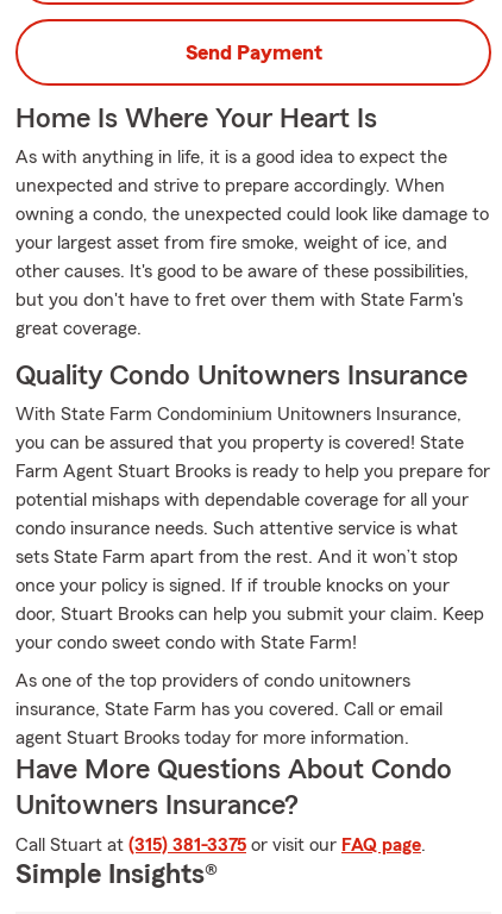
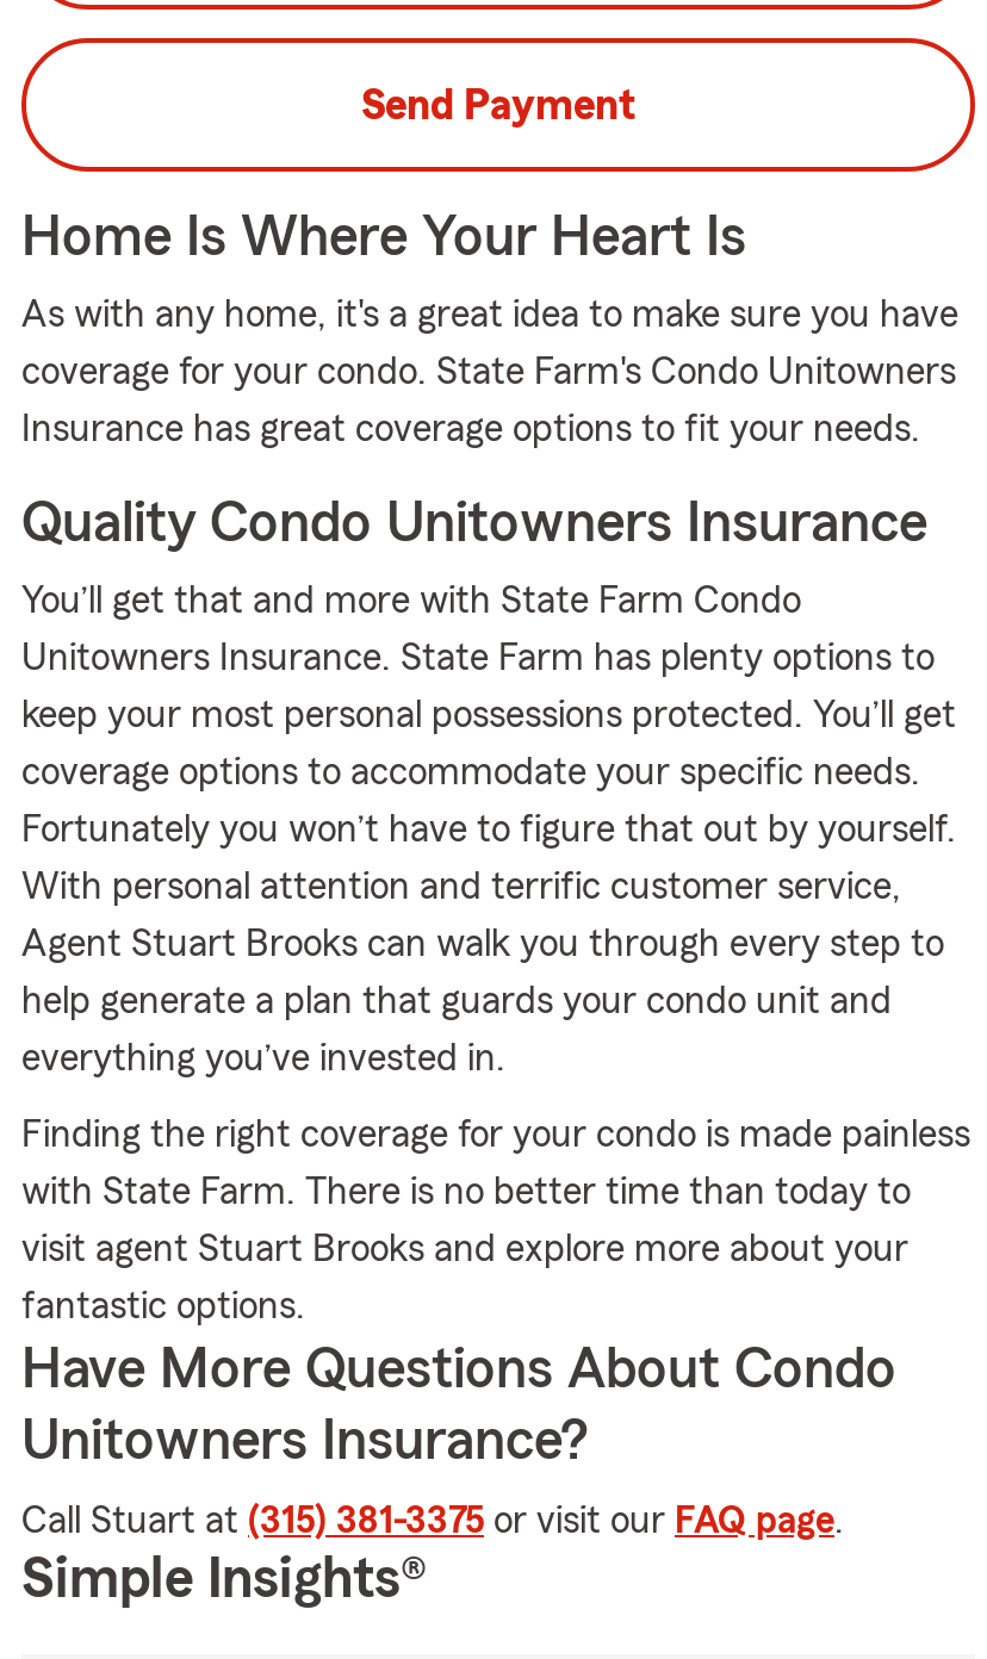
[15,148,489,338] As with anything in life, it is a good idea to expect the | unexpected and strive to prepare accordingly. When | owning a condo, the unexpected could look like damage to | your largest asset from fire smoke, weight of ice, and | other causes. It's good to be aware of these possibilities, | but you don't have to fret over them with State Farm's | great coverage. -> [21,296,958,448] As with any home, it's a great idea to make sure you have | coverage for your condo. State Farm's Condo Unitowners | Insurance has great coverage options to fit your needs.
moved [15,362,468,390] -> [21,496,927,553]: Quality Condo Unitowners Insurance
[15,405,490,747] With State Farm Condominium Unitowners Insurance, | you can be assured that you property is covered! State | Farm Agent Stuart Brooks is ready to help you prepare for | potential mishaps with dependable coverage for all your | condo insurance needs. Such attentive service is what | sets State Farm apart from the rest. And it won’t stop | once your policy is signed. If if trouble knocks on your | door, Stuart Brooks can help you submit your claim. Keep | your condo sweet condo with State Farm! | As one of the top providers of condo unitowners | insurance, State Farm has you covered. Call or email | agent Stuart Brooks today for more information. -> [21,582,970,1325] You’ll get that and more with State Farm Condo | Unitowners Insurance. State Farm has plenty options to | keep your most personal possessions protected. You’ll get | coverage options to accommodate your specific needs. | Fortunately you won’t have to figure that out by yourself. | With personal attention and terrific customer service, | Agent Stuart Brooks can walk you through every step to | help generate a plan that guards your condo unit and | everything you’ve invested in. | Finding the right coverage for your condo is made painless | with State Farm. There is no better time than today to | visit agent Stuart Brooks and explore more about your | fantastic options.

